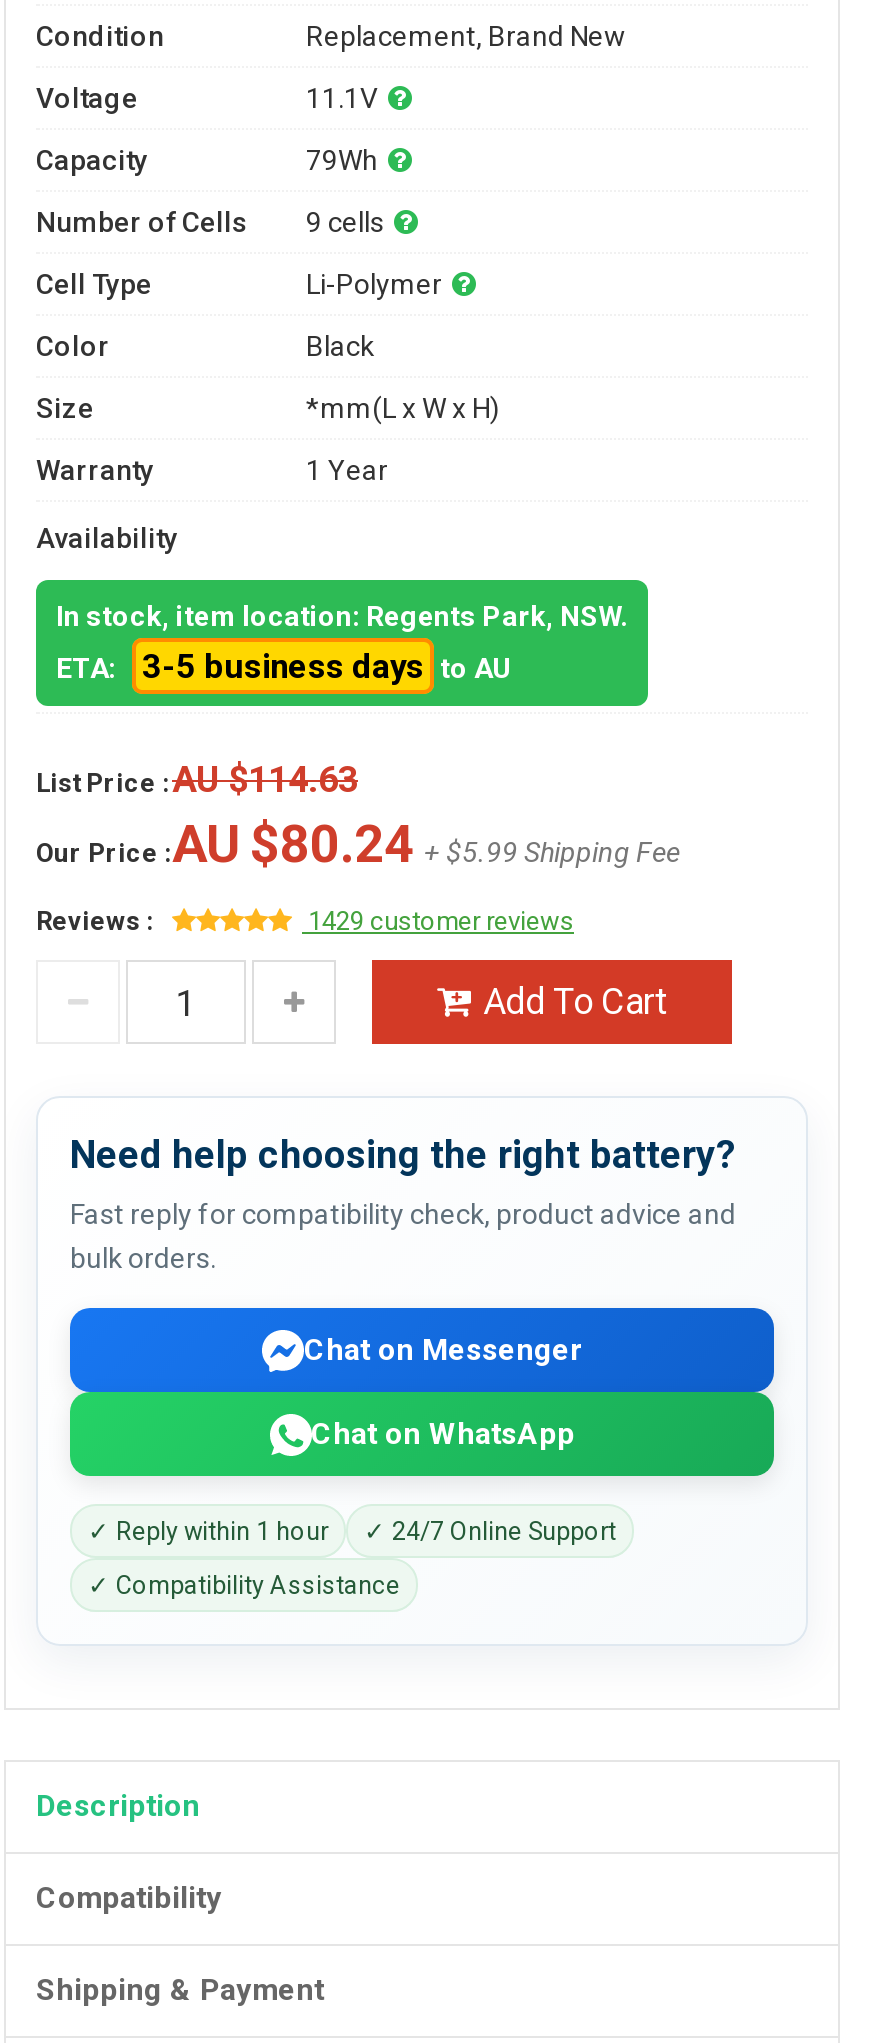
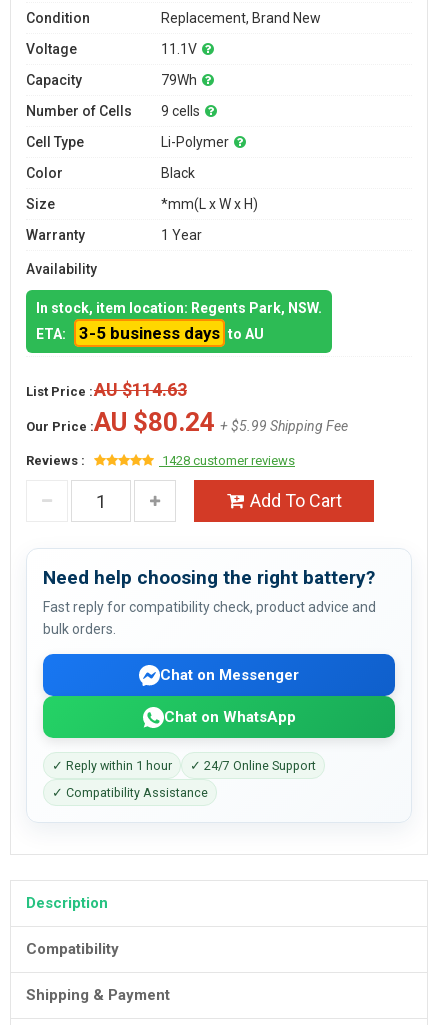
[302,906,574,936] 1429 customer reviews -> [159,453,295,468] 1428 customer reviews

